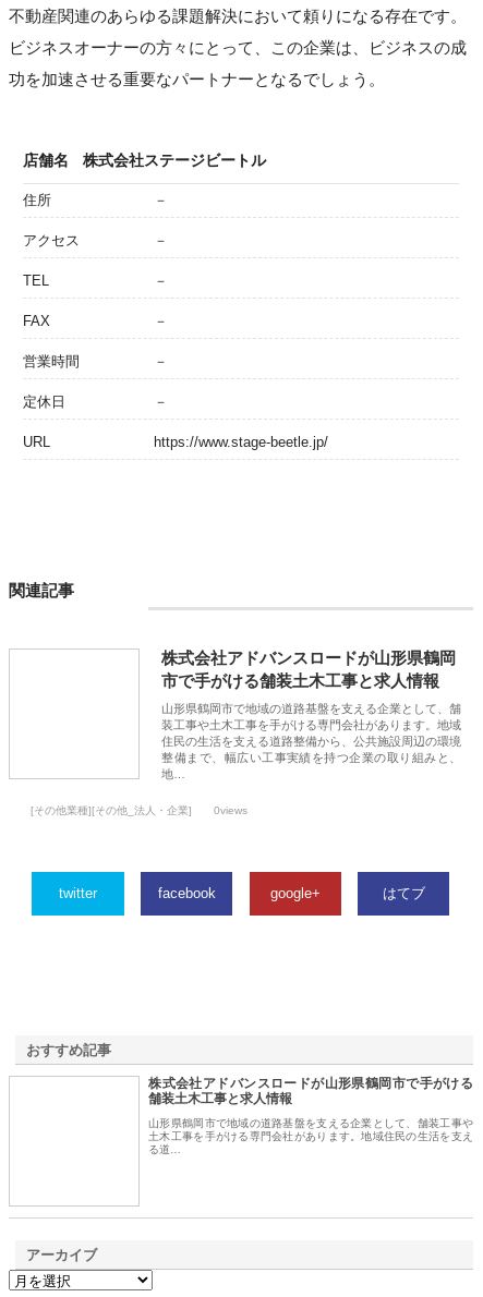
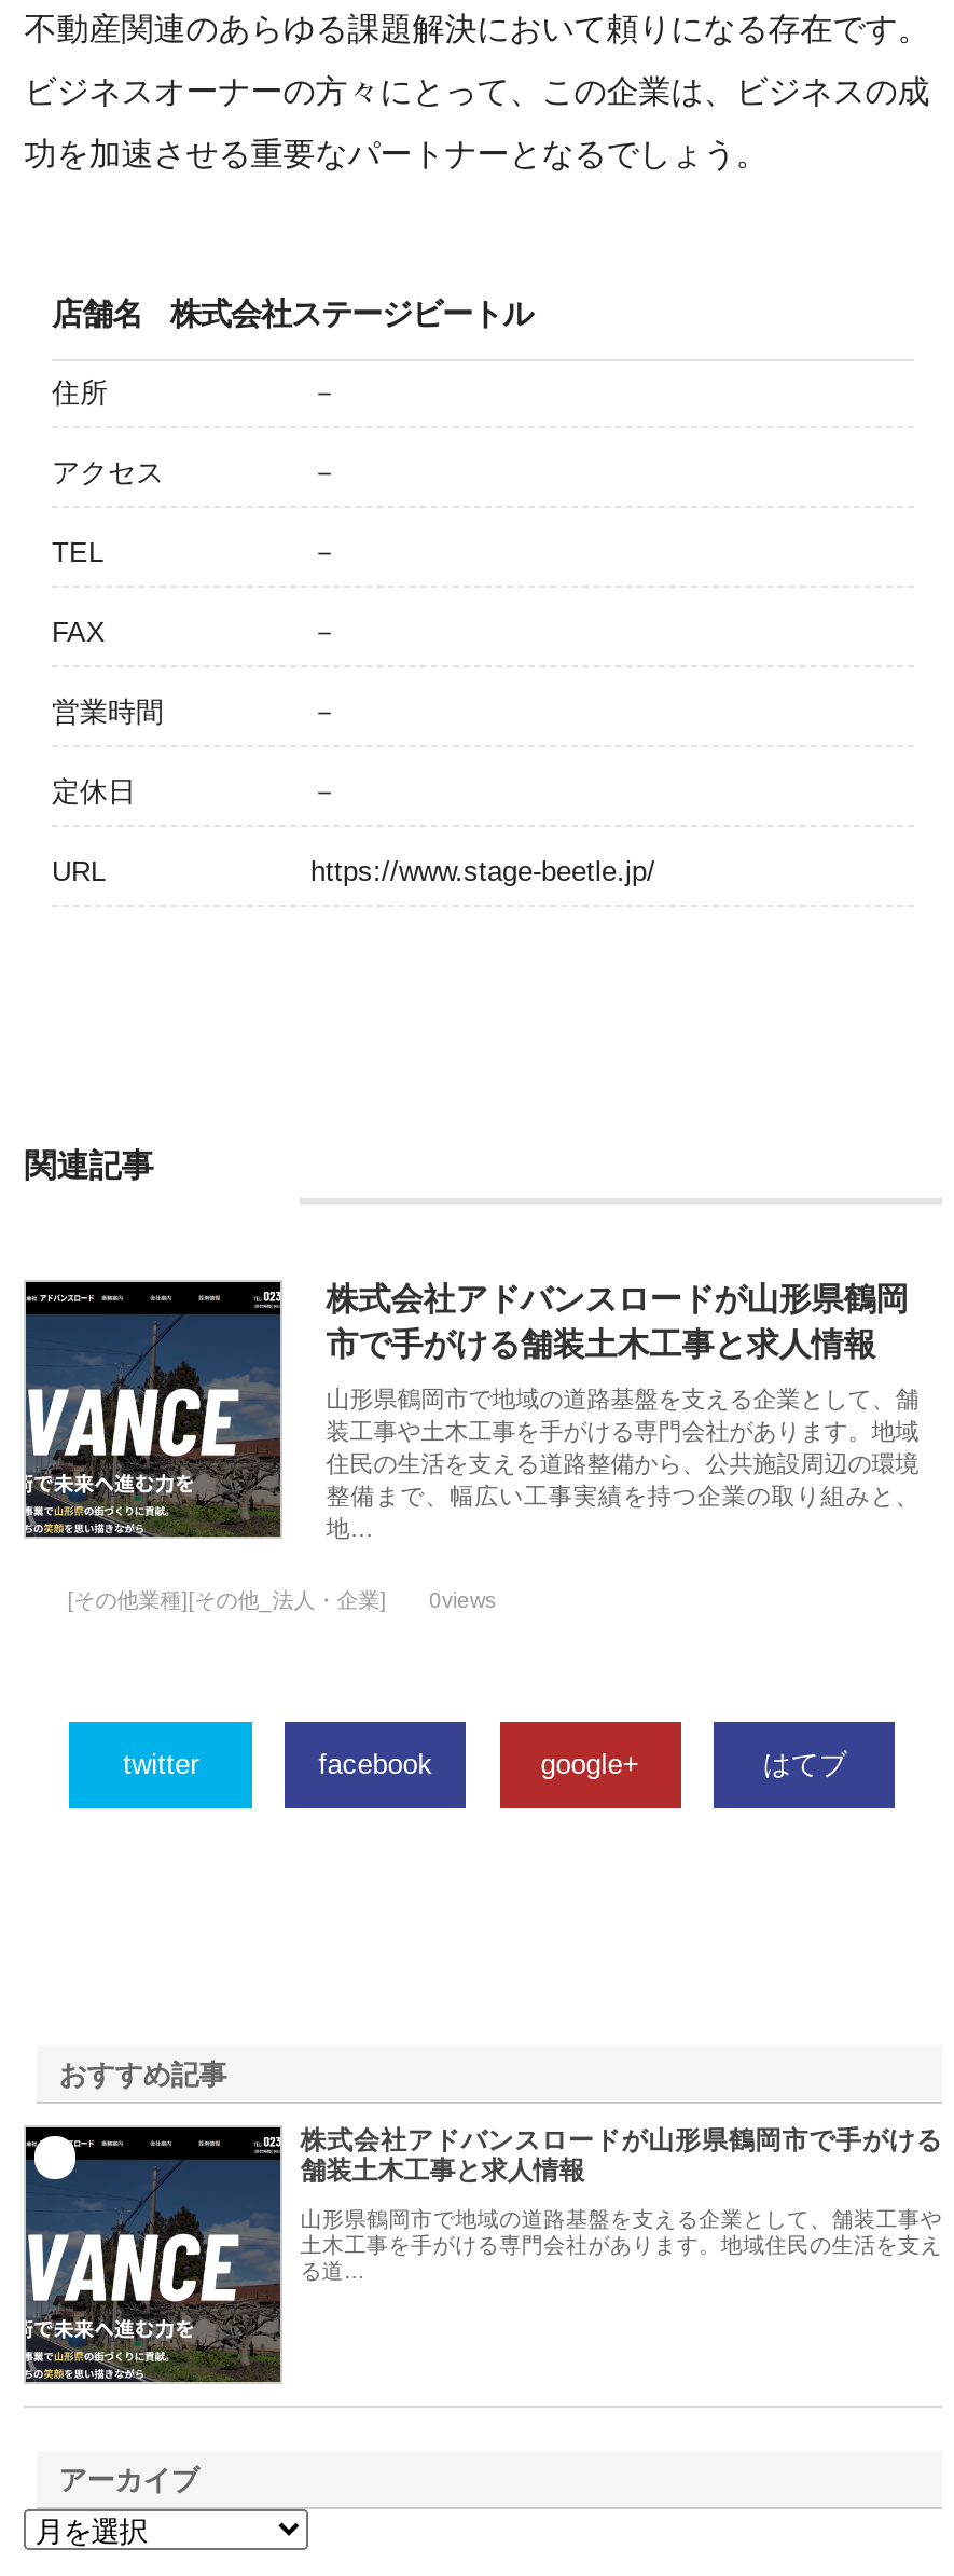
none -> [24,1279,282,1540] [image]
none -> [24,2124,282,2385] [image]

